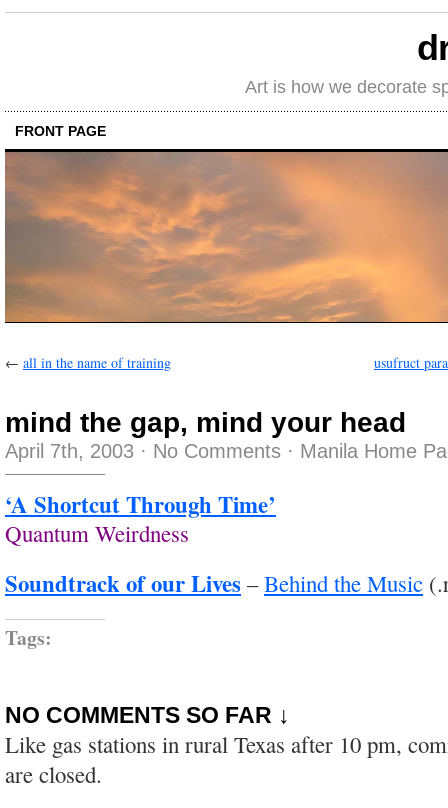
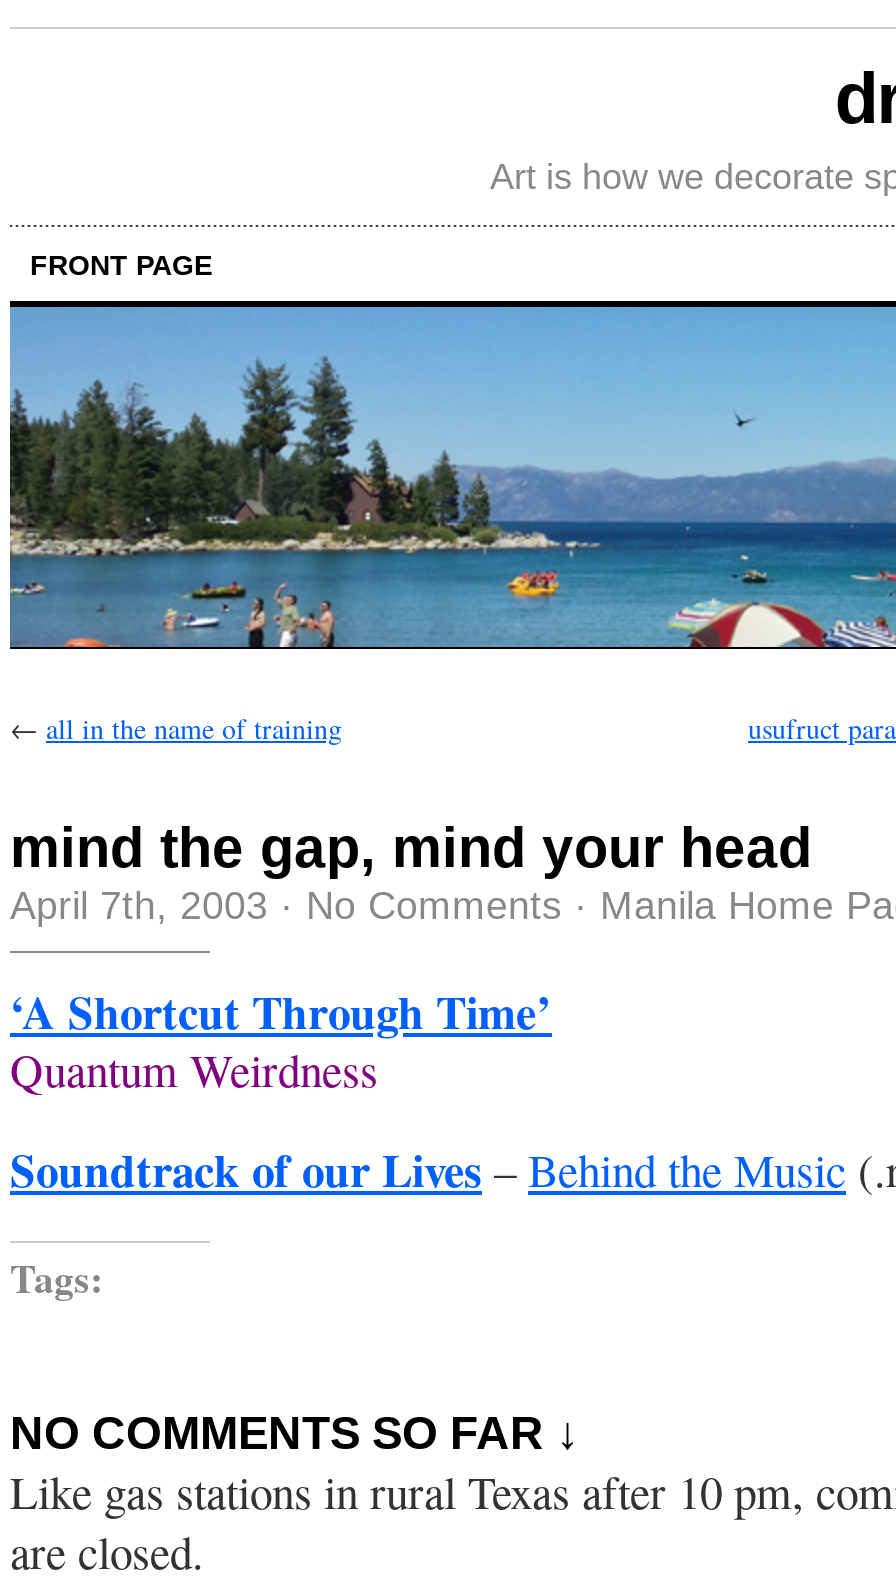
[4,151,445,323] [image] -> [8,305,890,649] [image]

